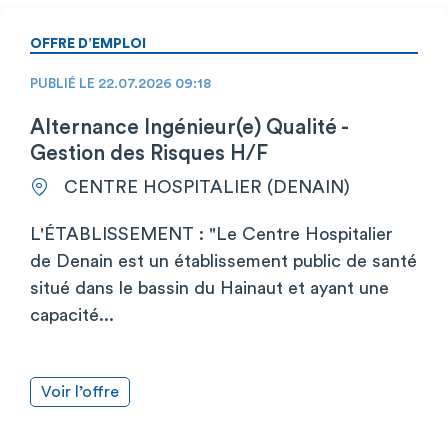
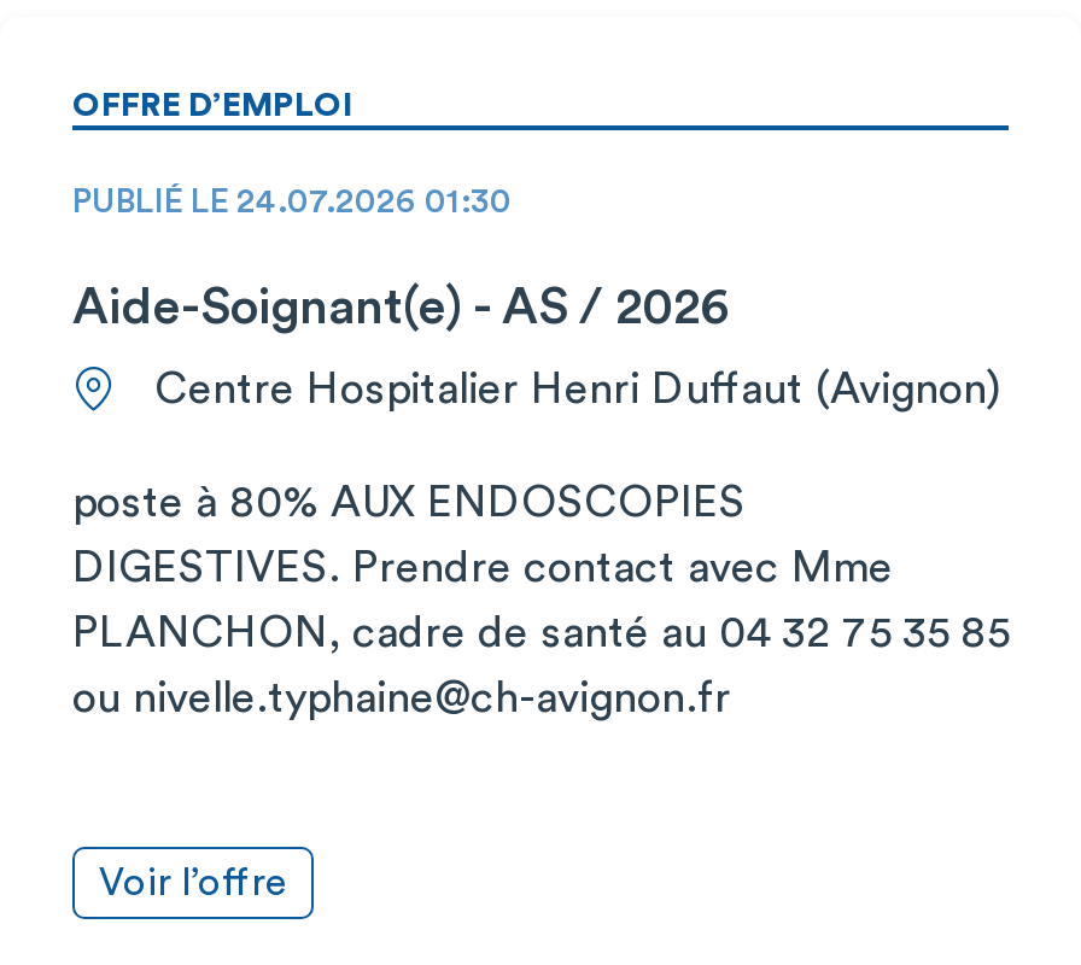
[30,77,211,91] PUBLIÉ LE 22.07.2026 09:18 -> [72,185,512,219] PUBLIÉ LE 24.07.2026 01:30
[30,117,348,164] Alternance Ingénieur(e) Qualité - | Gestion des Risques H/F -> [72,282,729,332] Aide-Soignant(e) - AS / 2026
[64,178,350,196] CENTRE HOSPITALIER (DENAIN) -> [154,366,1001,410] Centre Hospitalier Henri Duffaut (Avignon)
[30,225,393,243] L'ÉTABLISSEMENT : "Le Centre Hospitalier -> [72,480,746,523] poste à 80% AUX ENDOSCOPIES
[30,252,417,270] de Denain est un établissement public de santé -> [72,545,893,588] DIGESTIVES. Prendre contact avec Mme
[30,279,389,297] situé dans le bassin du Hainaut et ayant une -> [72,610,1009,653] PLANCHON, cadre de santé au 04 32 75 35 85
[30,306,114,324] capacité... -> [72,675,731,718] ou nivelle.typhaine@ch-avignon.fr

